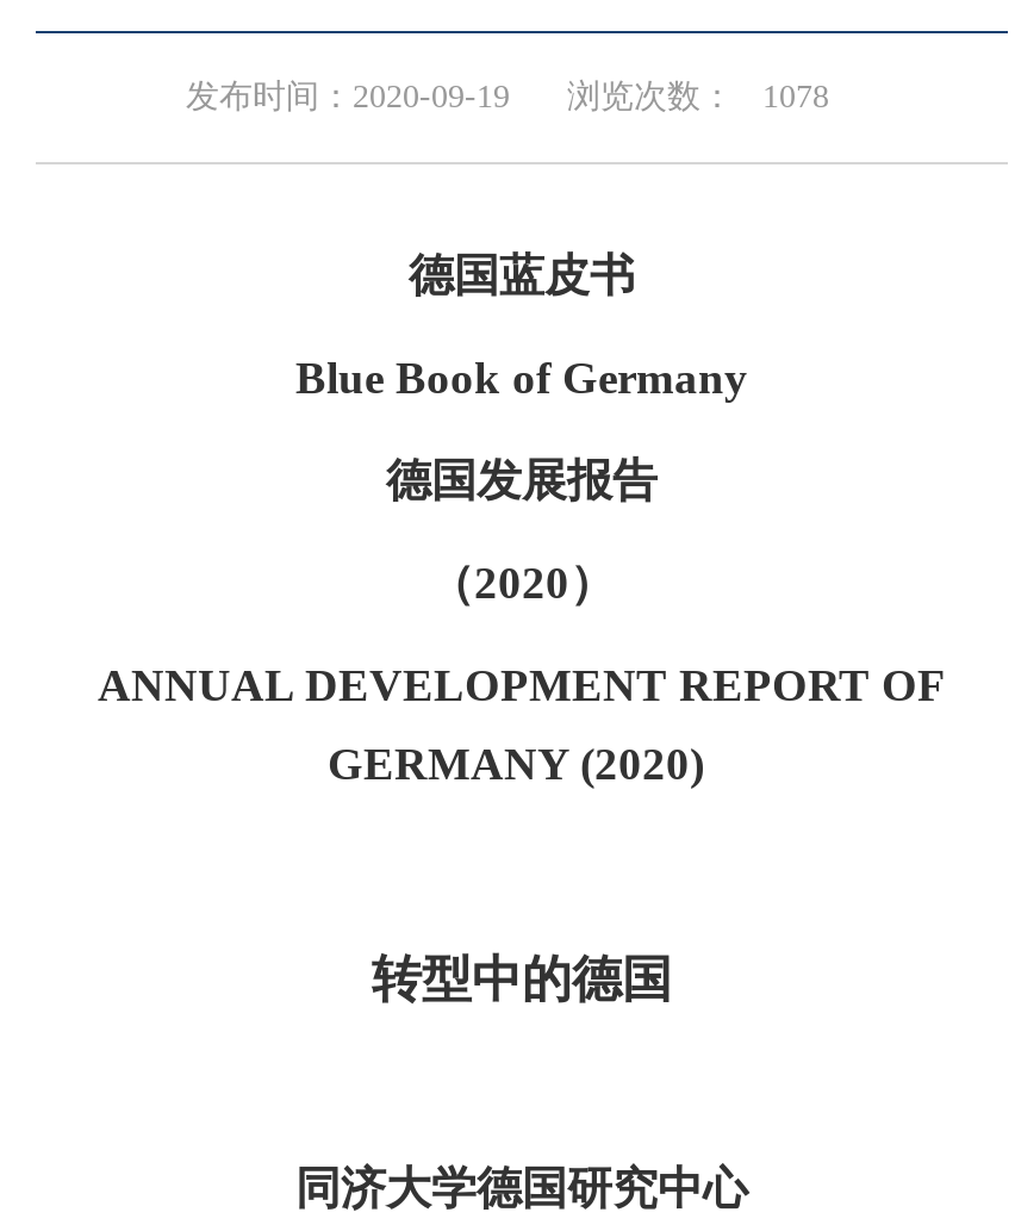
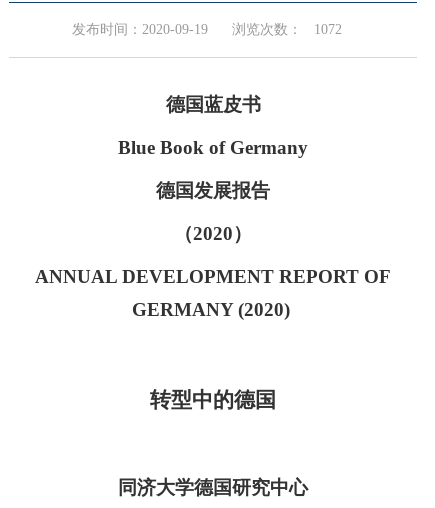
[186,79,829,115] 发布时间：2020-09-19 浏览次数： 1078 -> [72,22,342,37] 发布时间：2020-09-19 浏览次数： 1072

